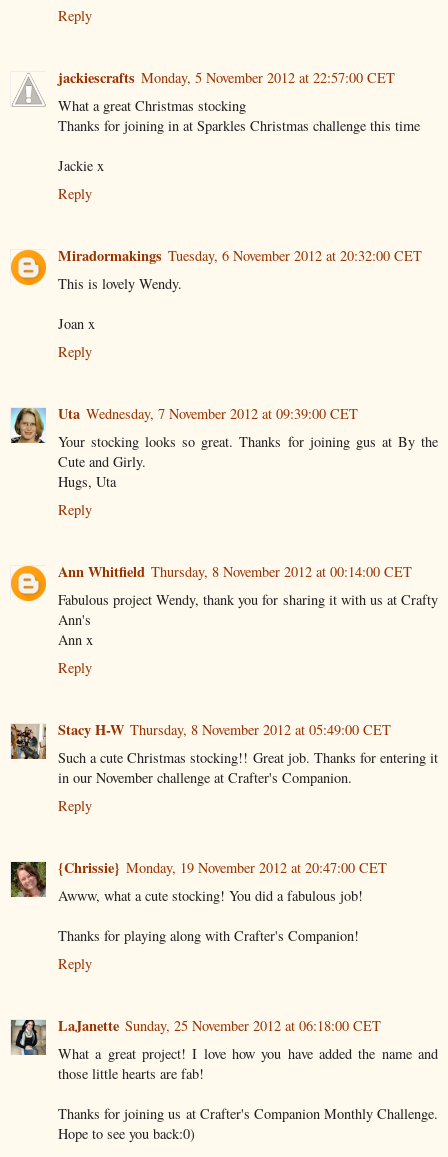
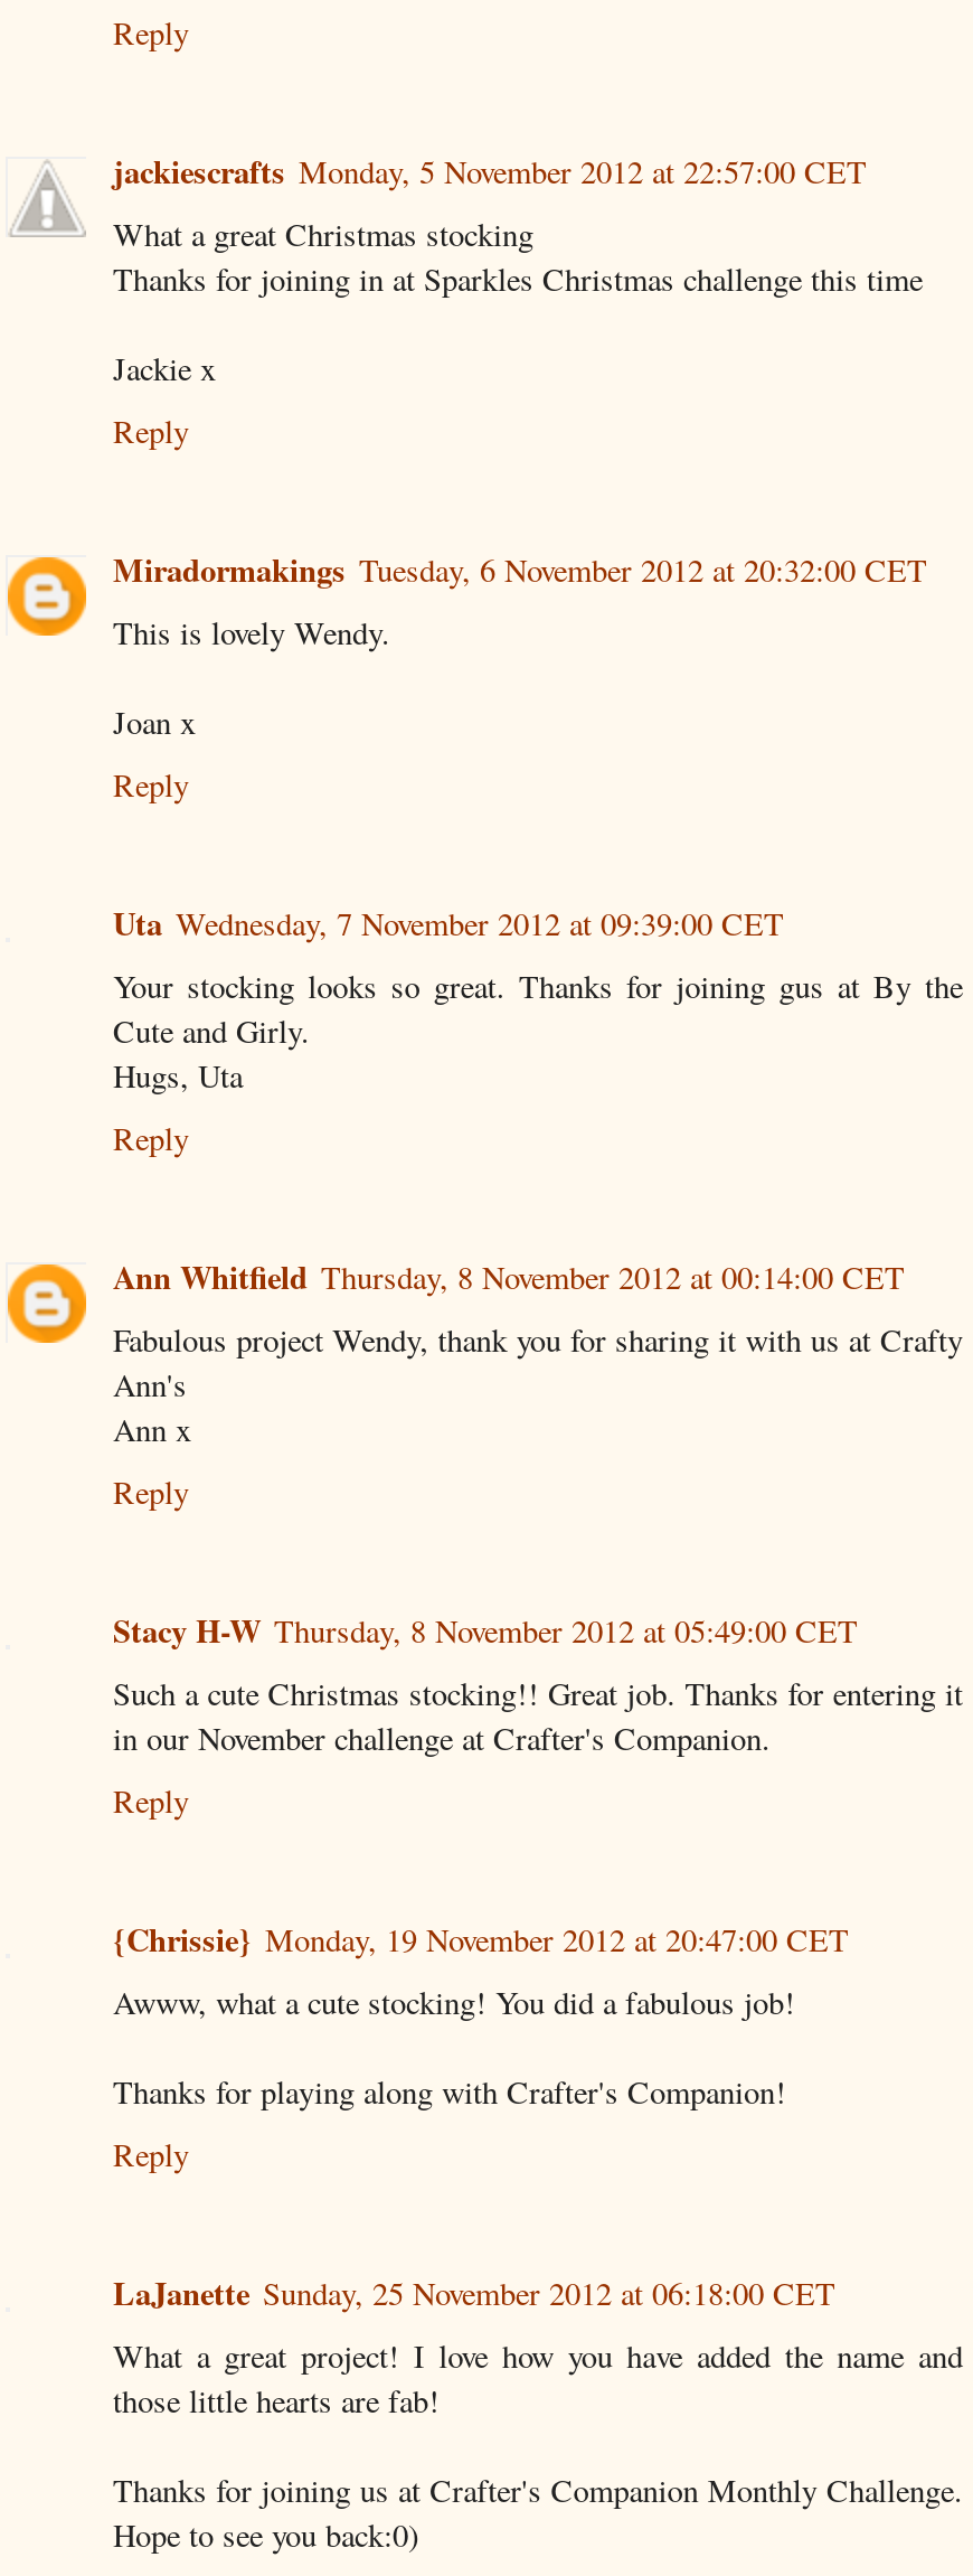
[10,407,47,444] [image] -> none
[10,723,47,760] [image] -> none
[10,861,47,898] [image] -> none
[10,1019,47,1056] [image] -> none

